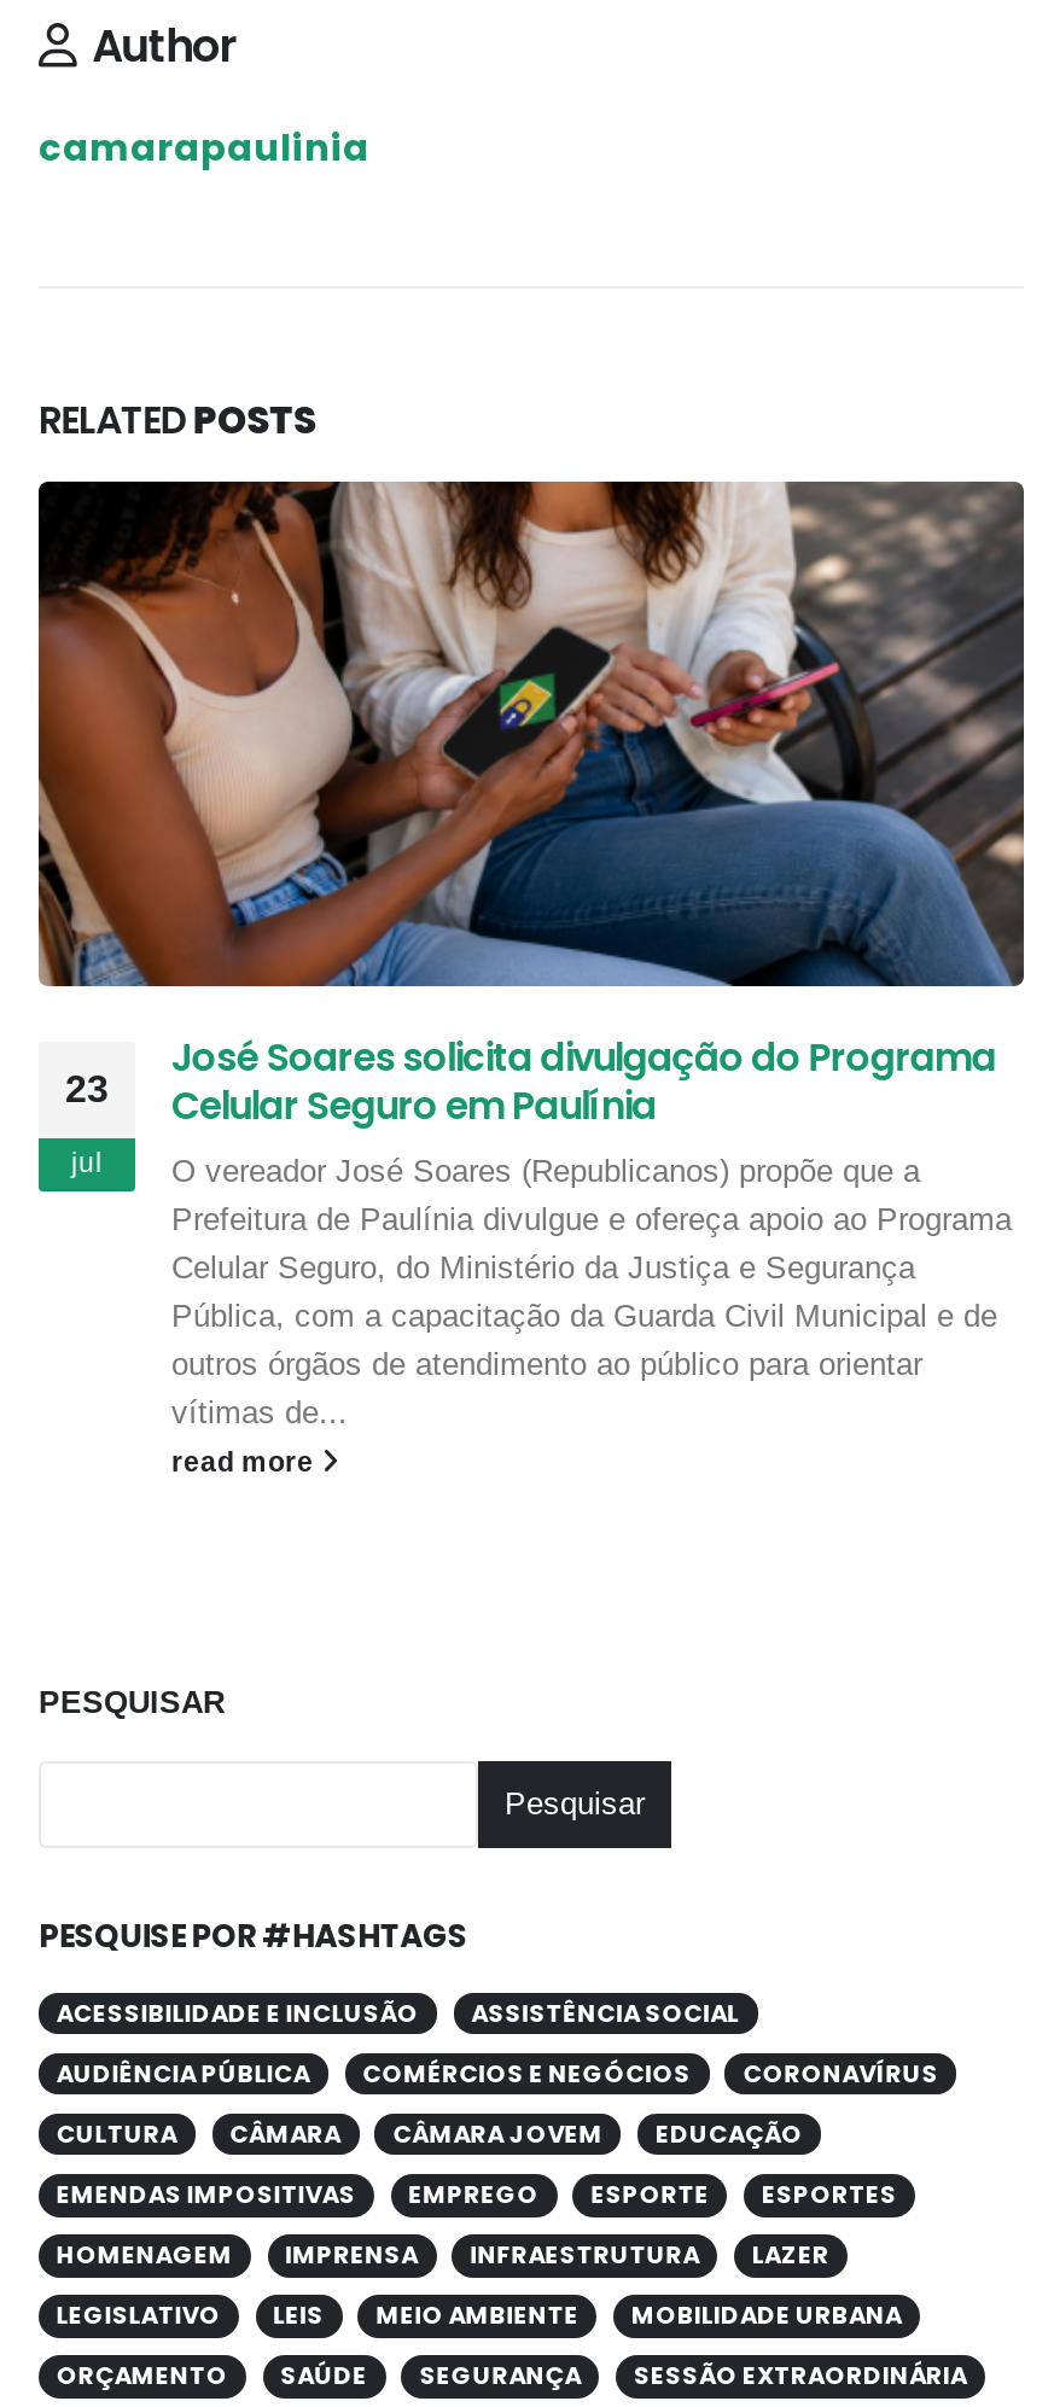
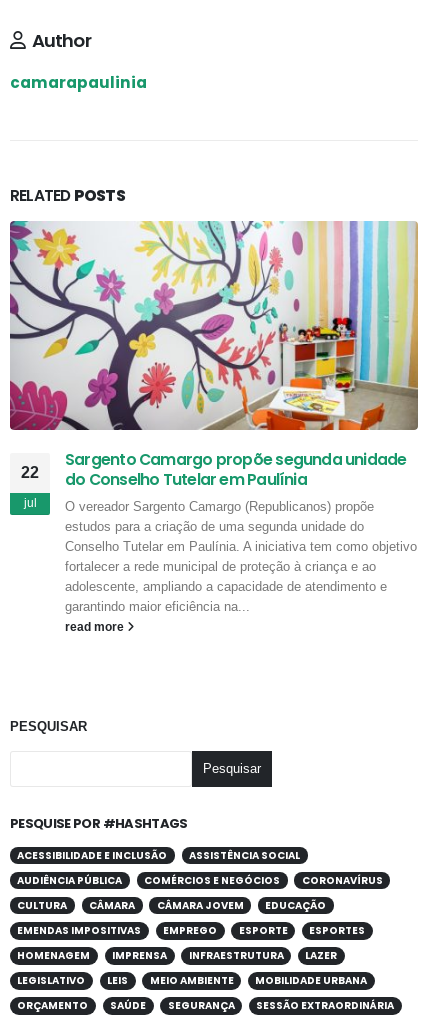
[36,479,1026,1431] [image] | José Soares solicita divulgação do Programa | Celular Seguro em Paulínia | O vereador José Soares (Republicanos) propõe que a | Prefeitura de Paulínia divulgue e ofereça apoio ao Programa | Celular Seguro, do Ministério da Justiça e Segurança | Pública, com a capacitação da Guarda Civil Municipal e de | outros órgãos de atendimento ao público para orientar | vítimas de... -> [9,220,419,614] [image] | Sargento Camargo propõe segunda unidade | do Conselho Tutelar em Paulínia | O vereador Sargento Camargo (Republicanos) propõe | estudos para a criação de uma segunda unidade do | Conselho Tutelar em Paulínia. A iniciativa tem como objetivo | fortalecer a rede municipal de proteção à criança e ao | adolescente, ampliando a capacidade de atendimento e | garantindo maior eficiência na...
[65,1069,109,1110] 23 -> [21,464,39,481] 22

